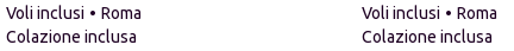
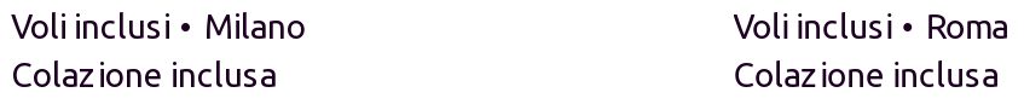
[111,4,142,23] Roma -> [233,7,306,46] Milano

